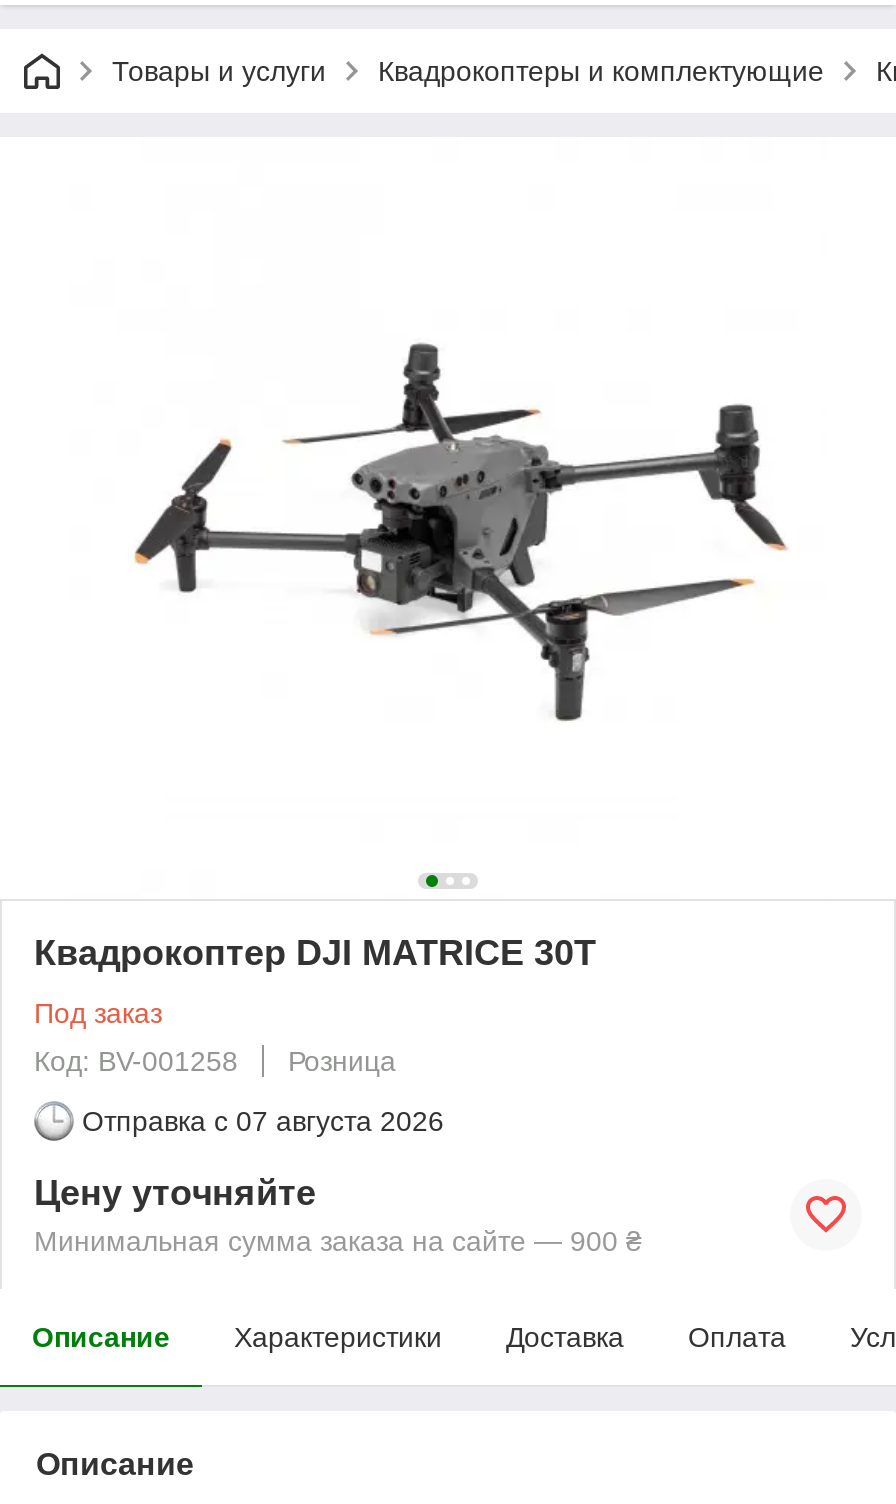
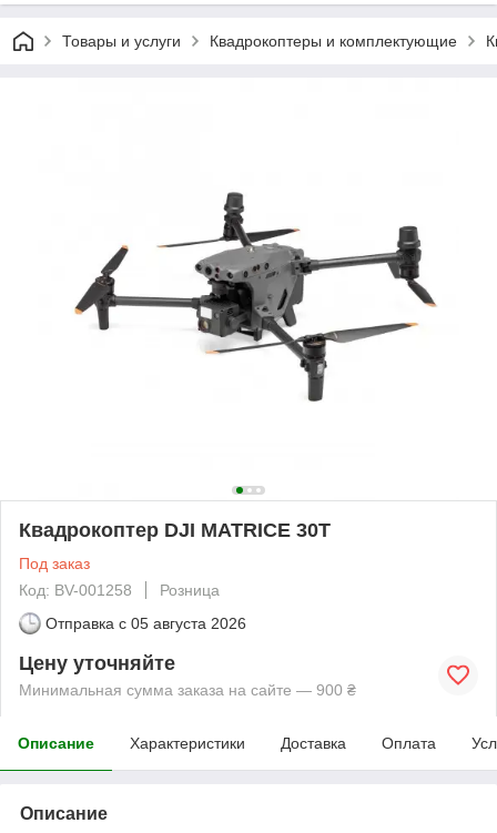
[82,1105,444,1137] Отправка с 07 августа 2026 -> [45,614,246,632] Отправка с 05 августа 2026

